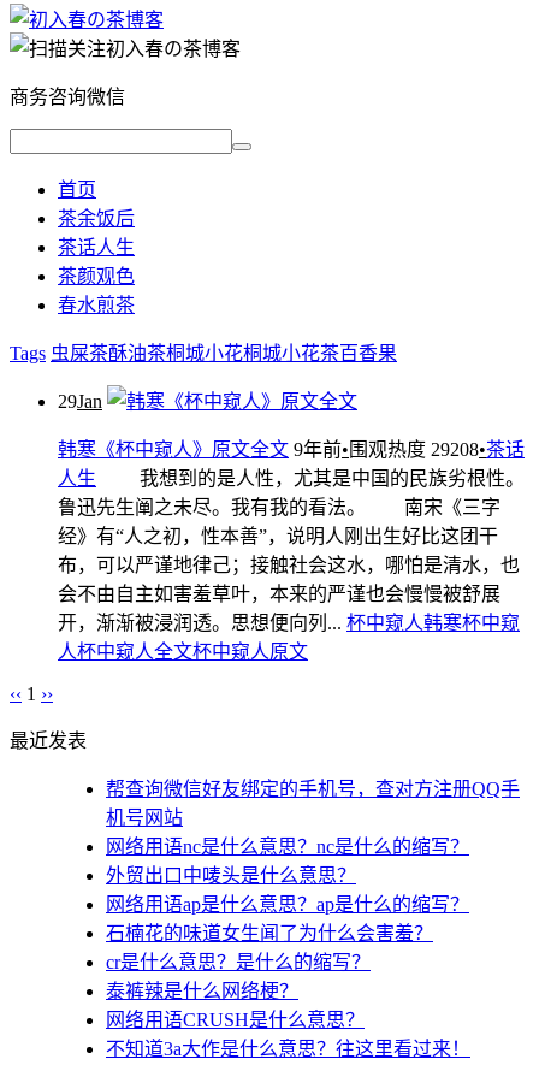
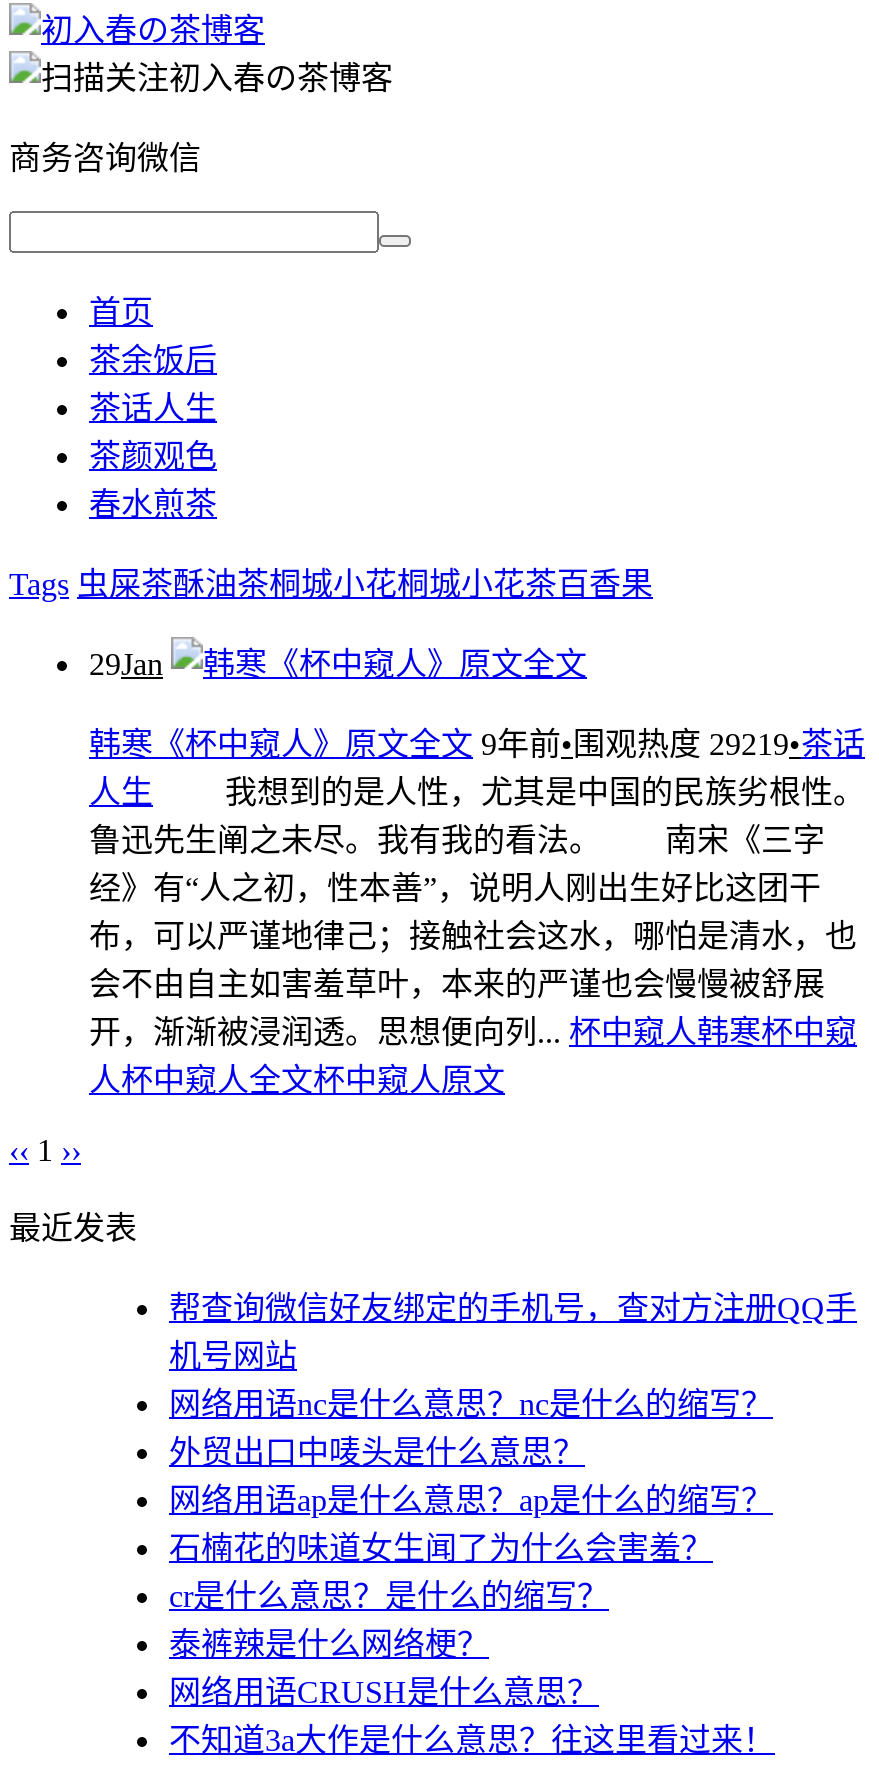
[58,439,525,460] 韩寒《杯中窥人》原文全文 9年前•围观热度 29208•茶话 -> [89,727,865,761] 韩寒《杯中窥人》原文全文 9年前•围观热度 29219•茶话

